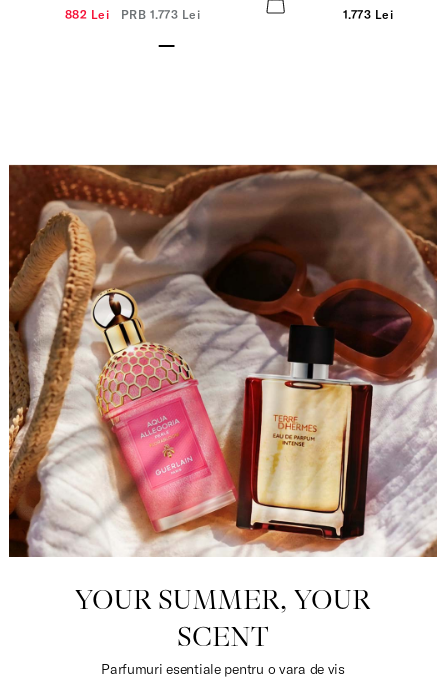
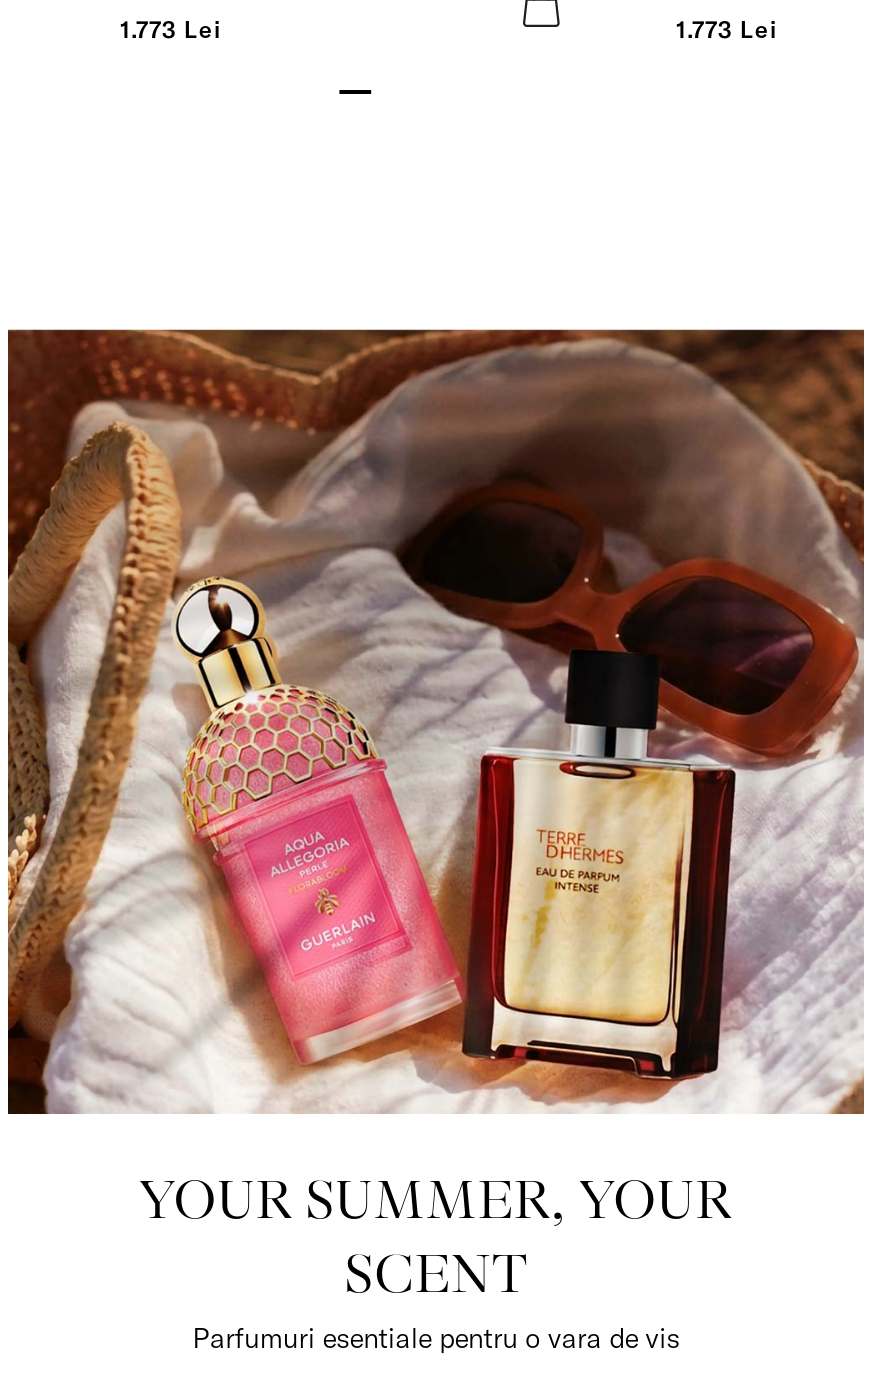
[65,7,200,22] 882 Lei PRB 1.773 Lei -> [120,14,221,44] 1.773 Lei

